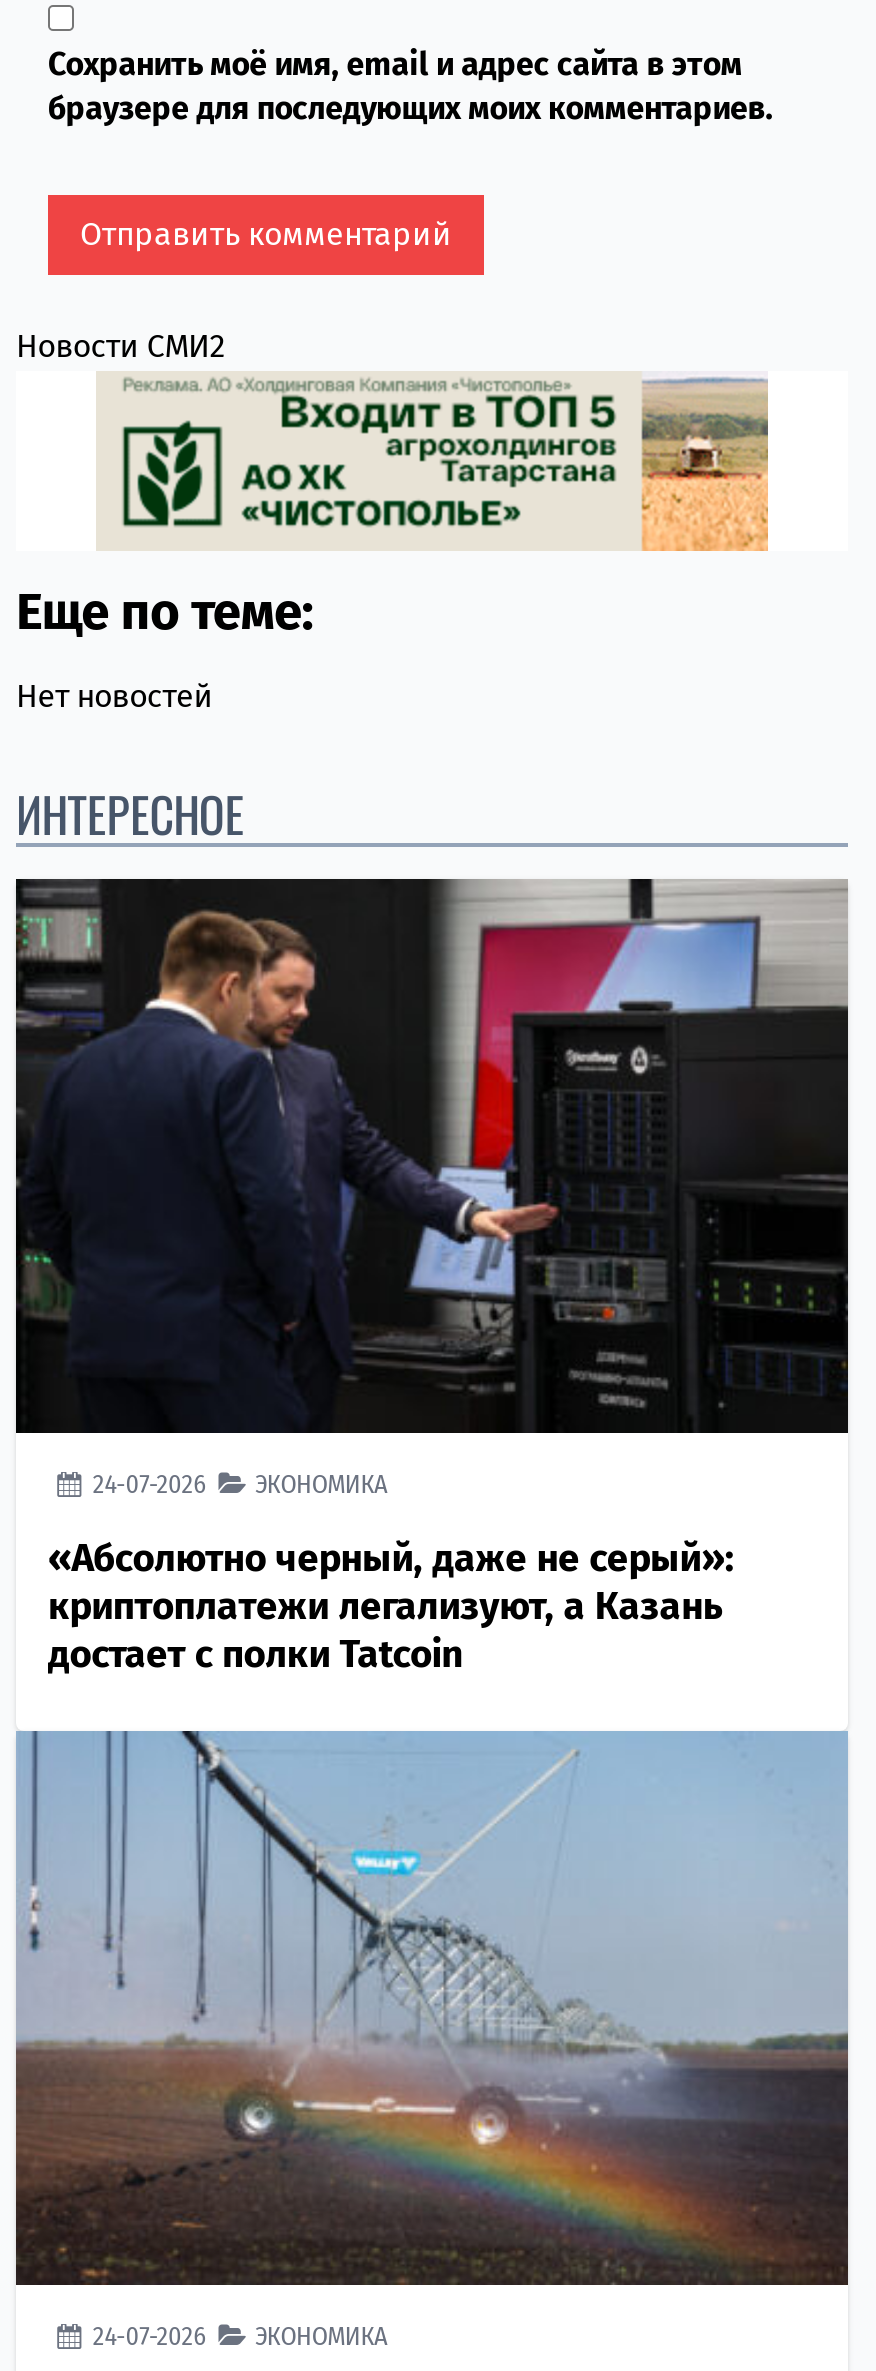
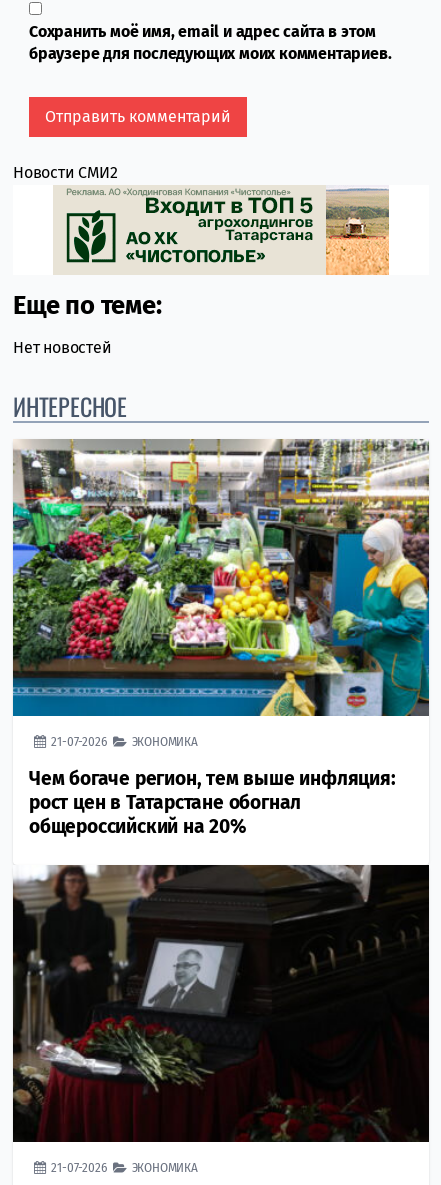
[14,877,850,1499] [image] | 24-07-2026 ЭКОНОМИКА -> [12,438,430,749] [image] | 21-07-2026 ЭКОНОМИКА
[48,1535,734,1677] «Абсолютно черный, даже не серый»: | криптоплатежи легализуют, а Казань | достает с полки Tatcoin -> [29,767,396,838] Чем богаче регион, тем выше инфляция: | рост цен в Татарстане обогнал | общероссийский на 20%
[14,1729,848,2351] [image] | 24-07-2026 ЭКОНОМИКА -> [12,864,430,1175] [image] | 21-07-2026 ЭКОНОМИКА

